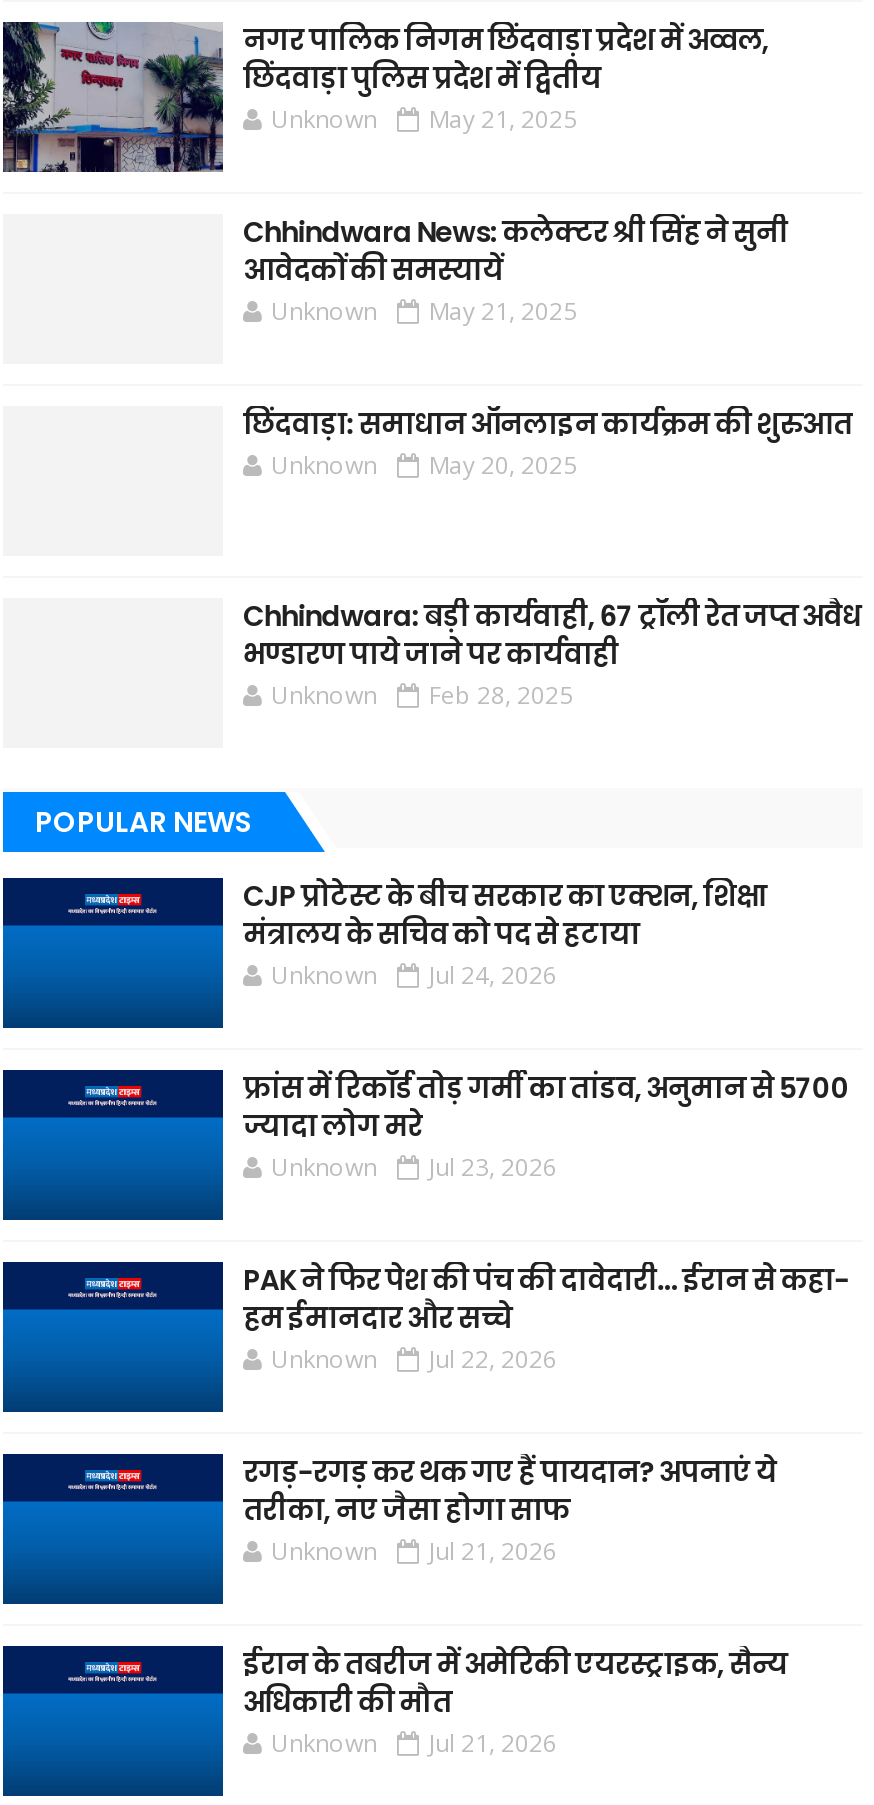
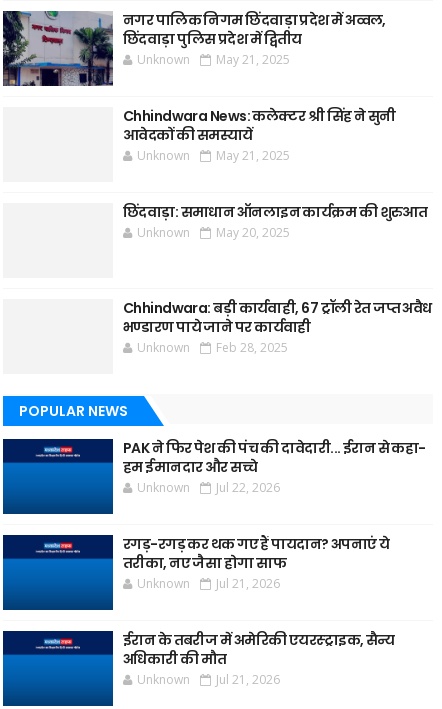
[243,876,850,1184] CJP प्रोटेस्ट के बीच सरकार का एक्शन, शिक्षा | मंत्रालय के सचिव को पद से हटाया | Unknown | Jul 24, 2026 | फ्रांस में रिकॉर्ड तोड़ गर्मी का तांडव, अनुमान से 5700 | ज्यादा लोग मरे | Unknown | Jul 23, 2026 -> none

